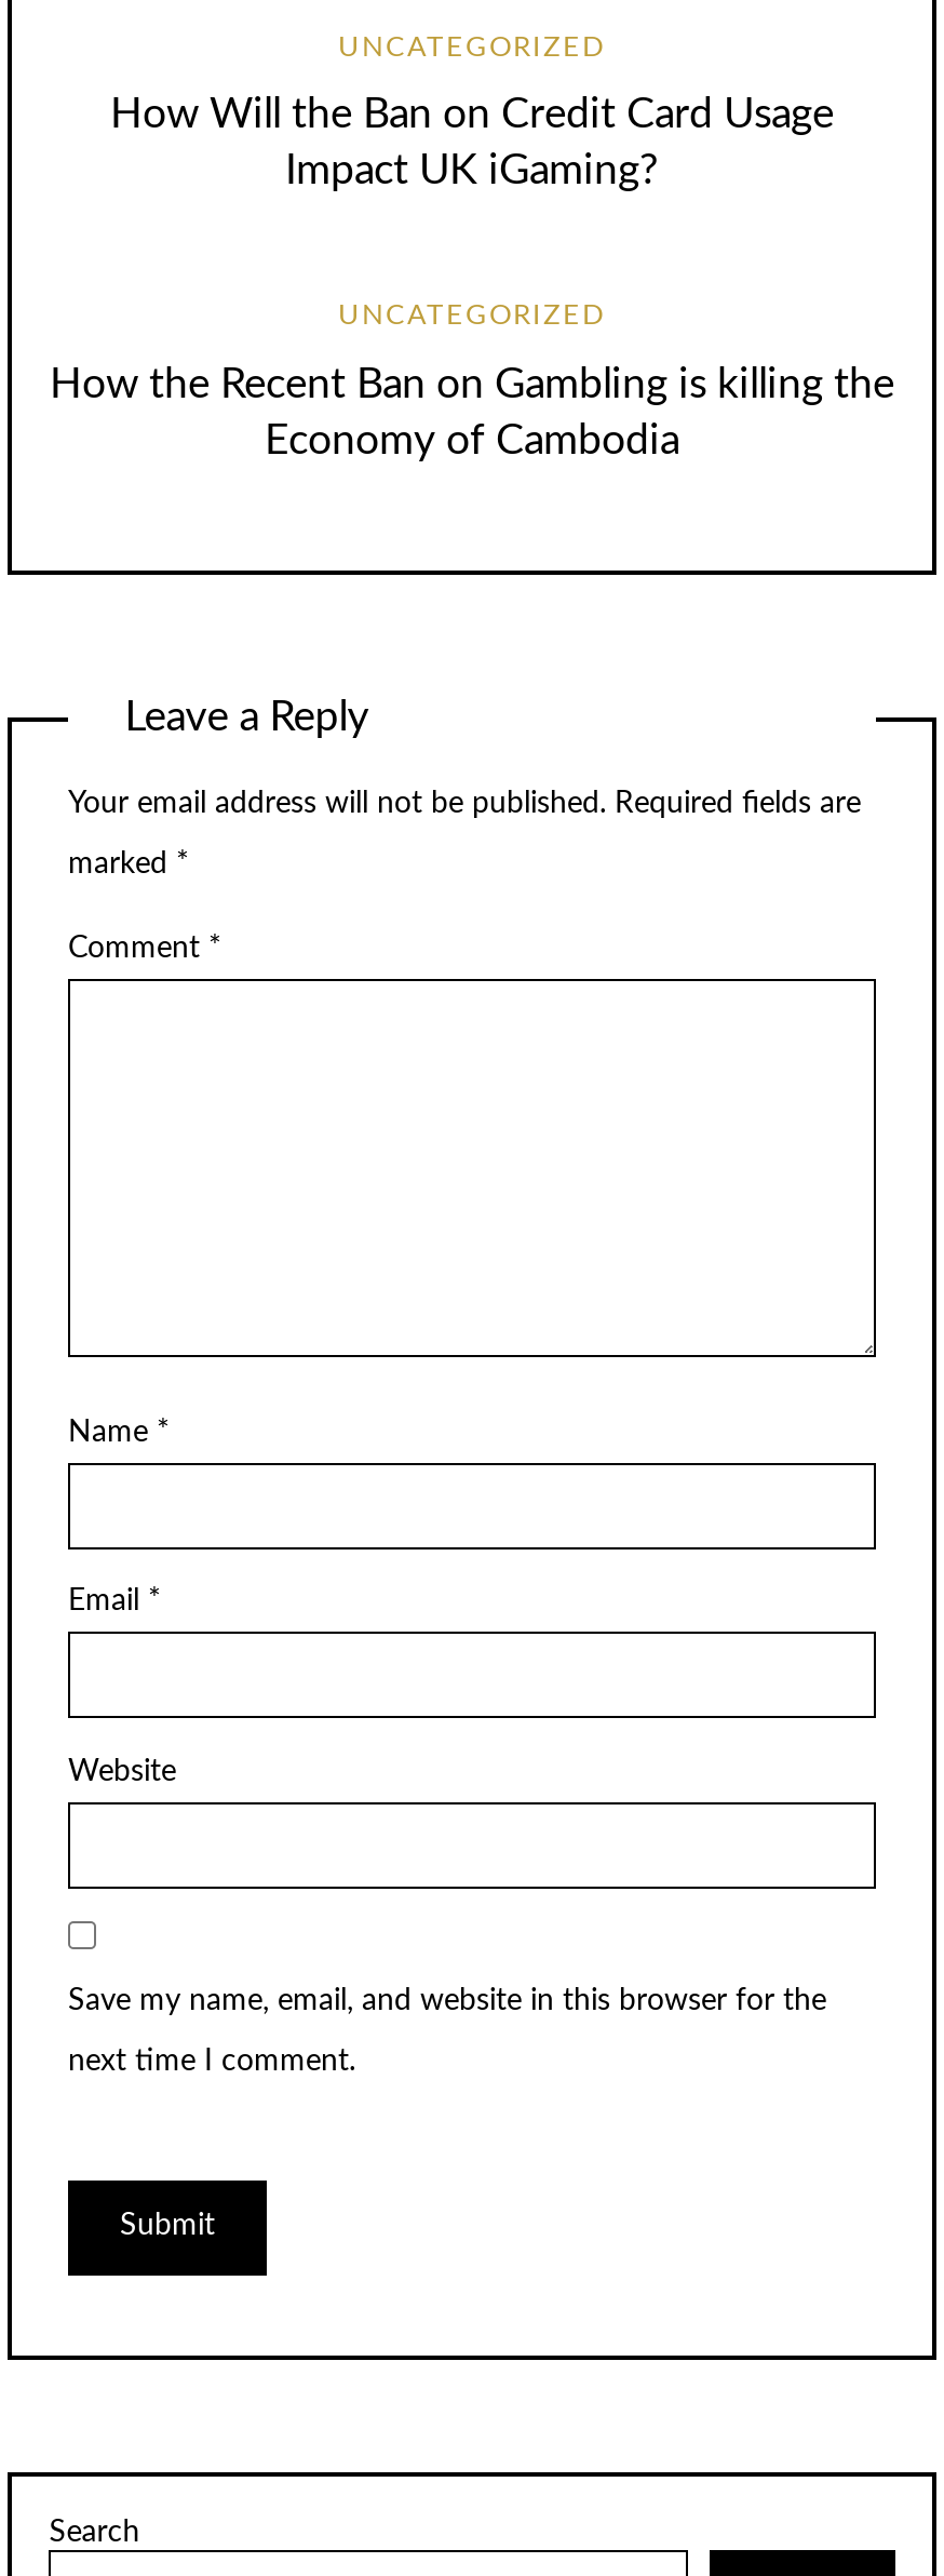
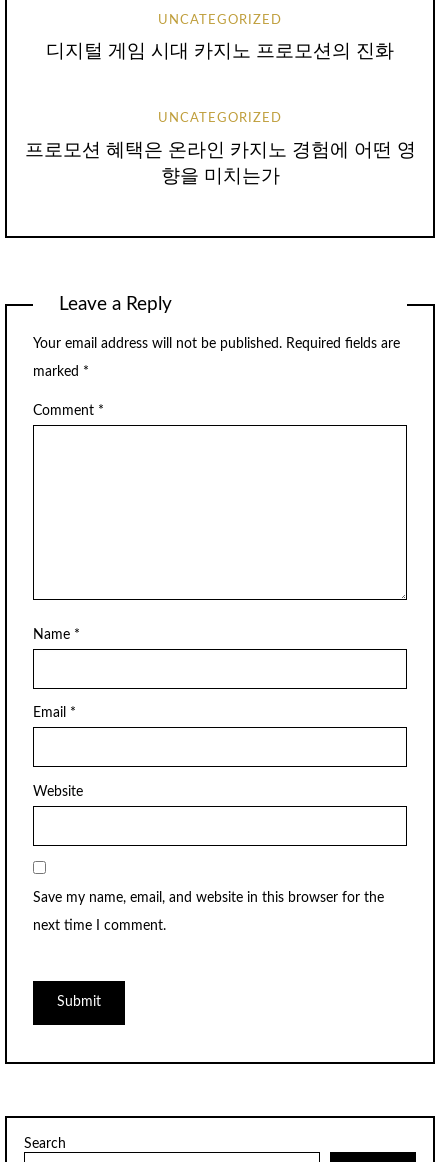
[110,95,834,192] How Will the Ban on Credit Card Usage | Impact UK iGaming? -> [46,42,394,61] 디지털 게임 시대 카지노 프로모션의 진화
[50,365,894,462] How the Recent Ban on Gambling is killing the | Economy of Cambodia -> [24,141,415,186] 프로모션 혜택은 온라인 카지노 경험에 어떤 영 | 향을 미치는가

